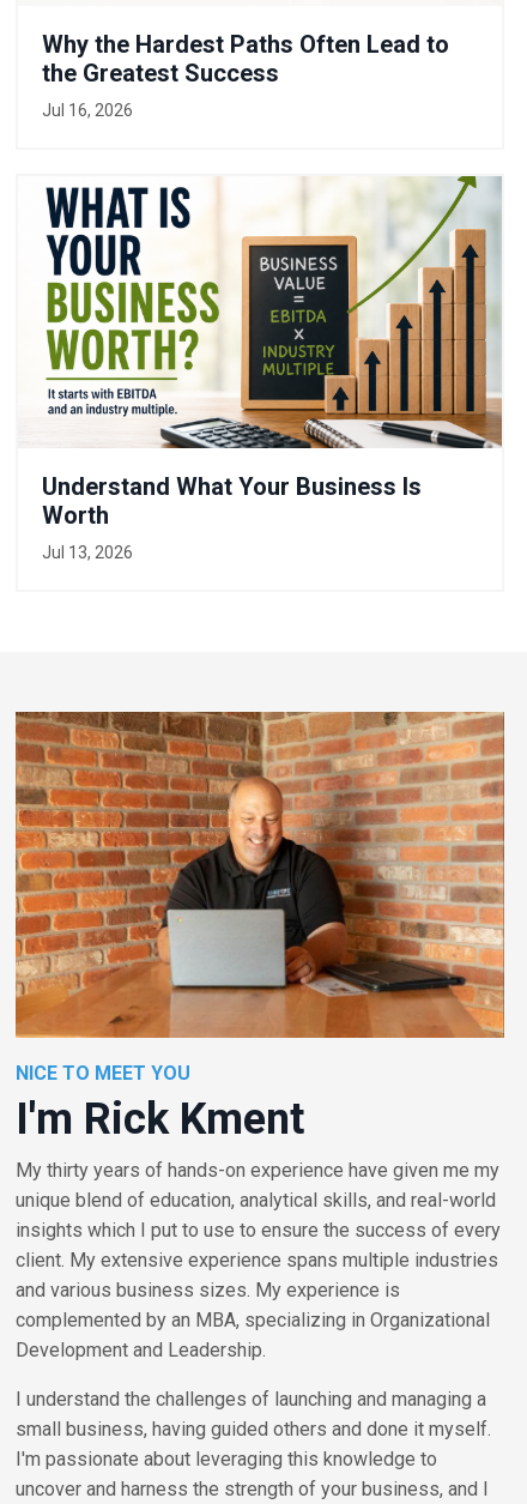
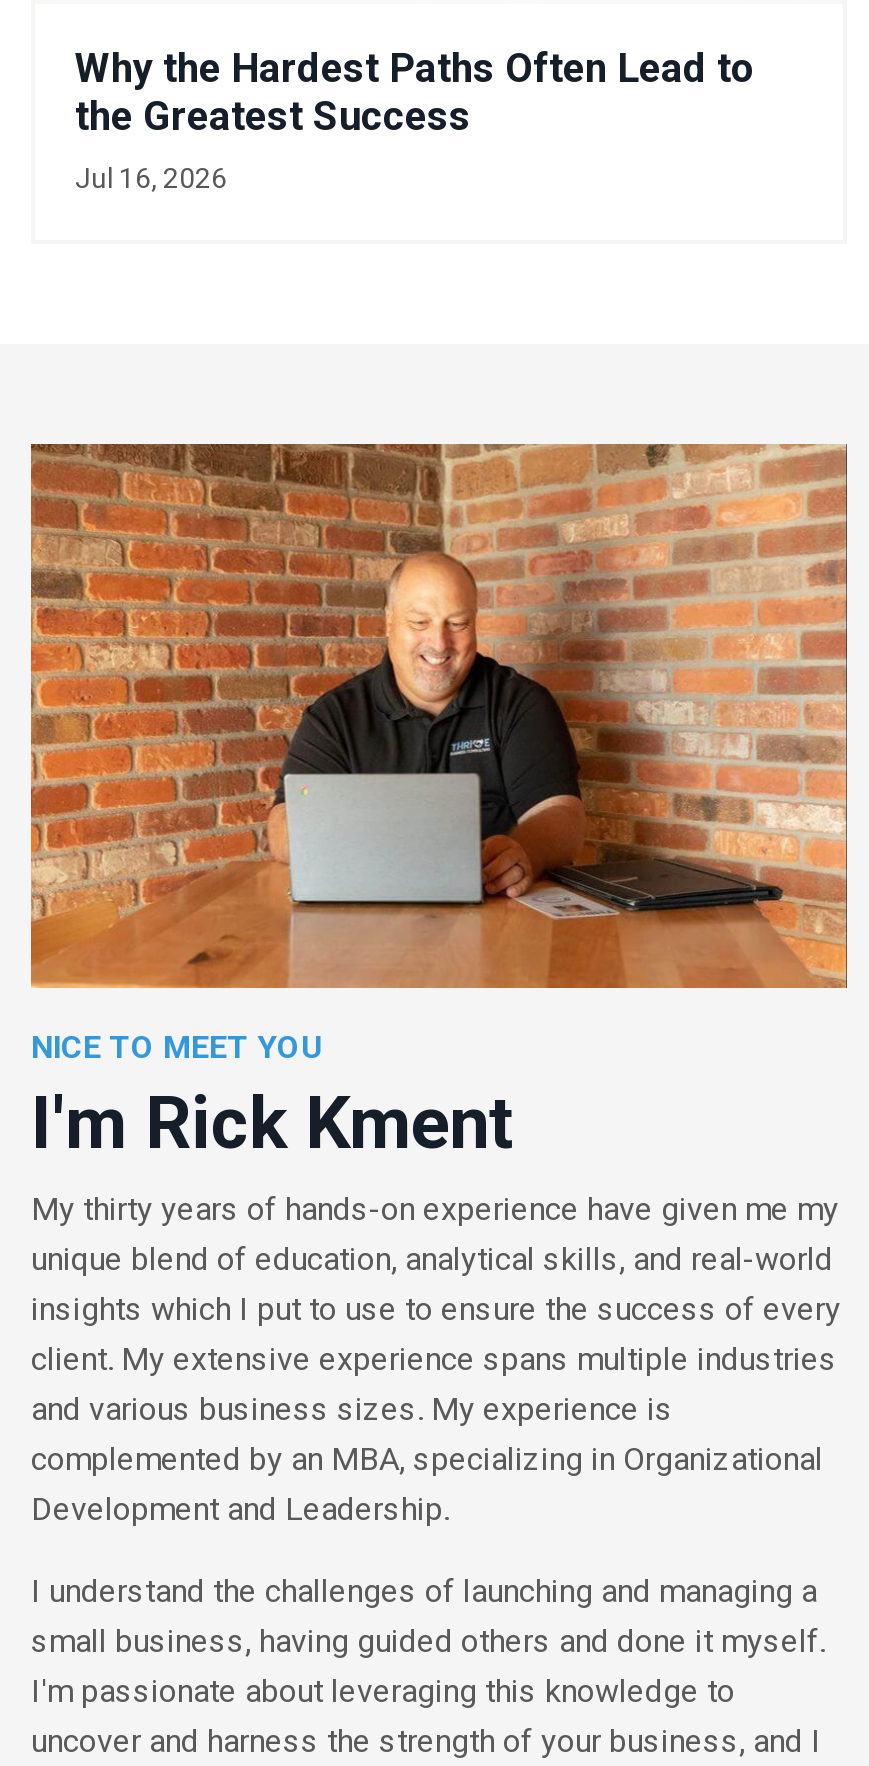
[42,175,503,562] [image] | Understand What Your Business Is | Worth | Jul 13, 2026 -> none

